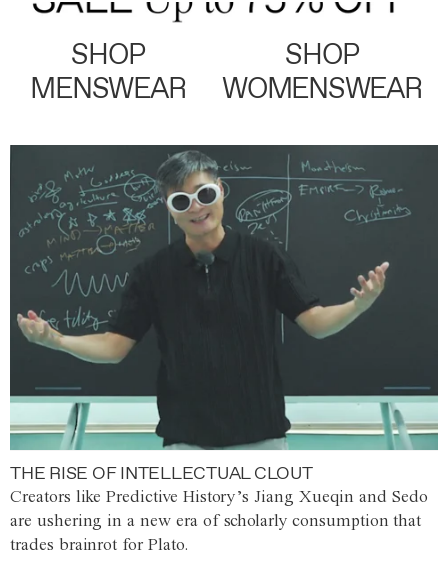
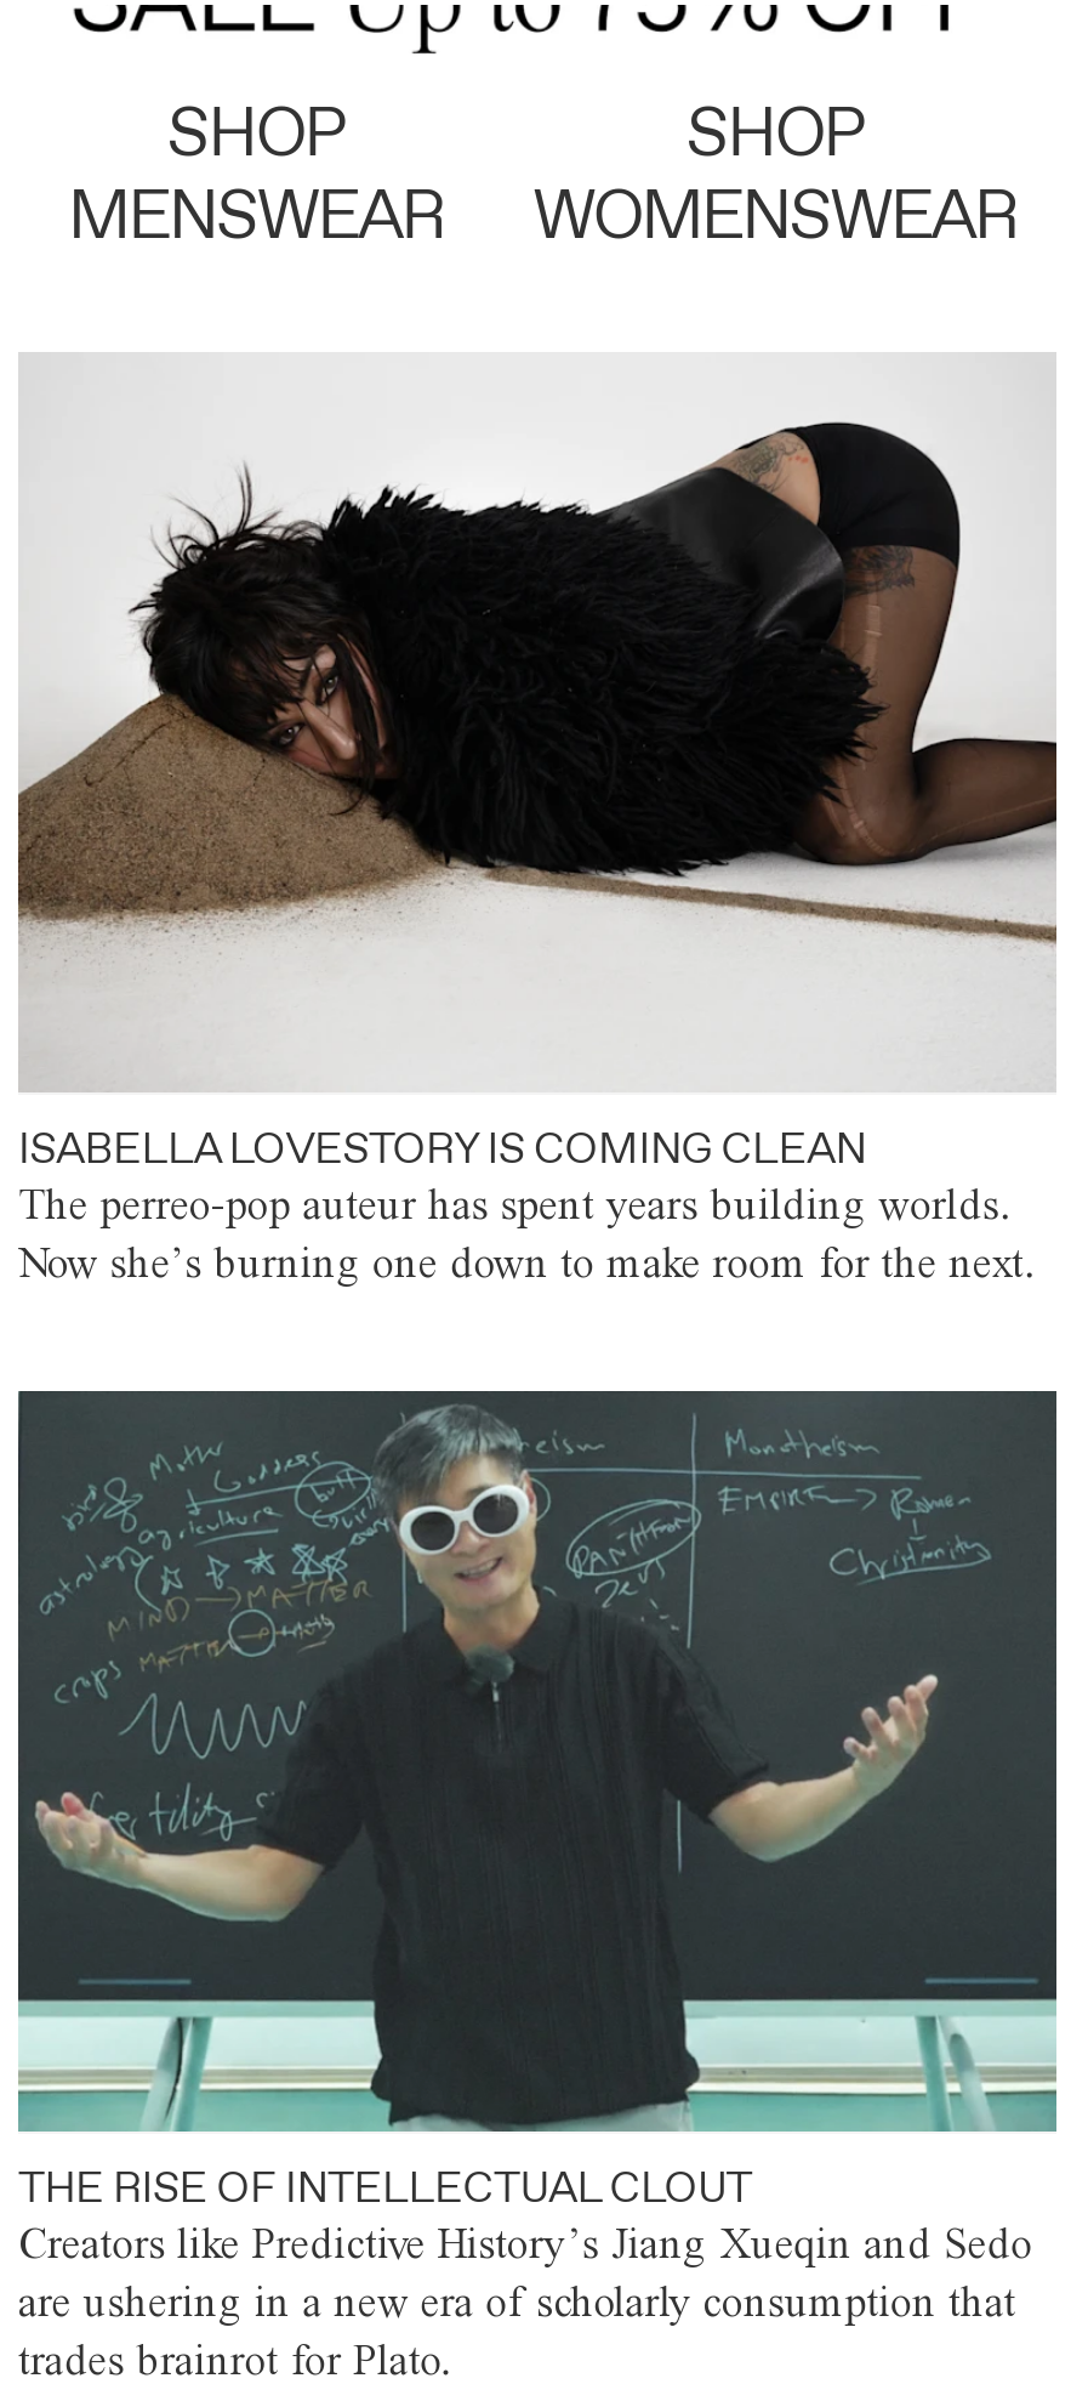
none -> [18,354,1056,1288] [image] | ISABELLA LOVESTORY IS COMING CLEAN | The perreo-pop auteur has spent years building worlds. | Now she’s burning one down to make room for the next.

